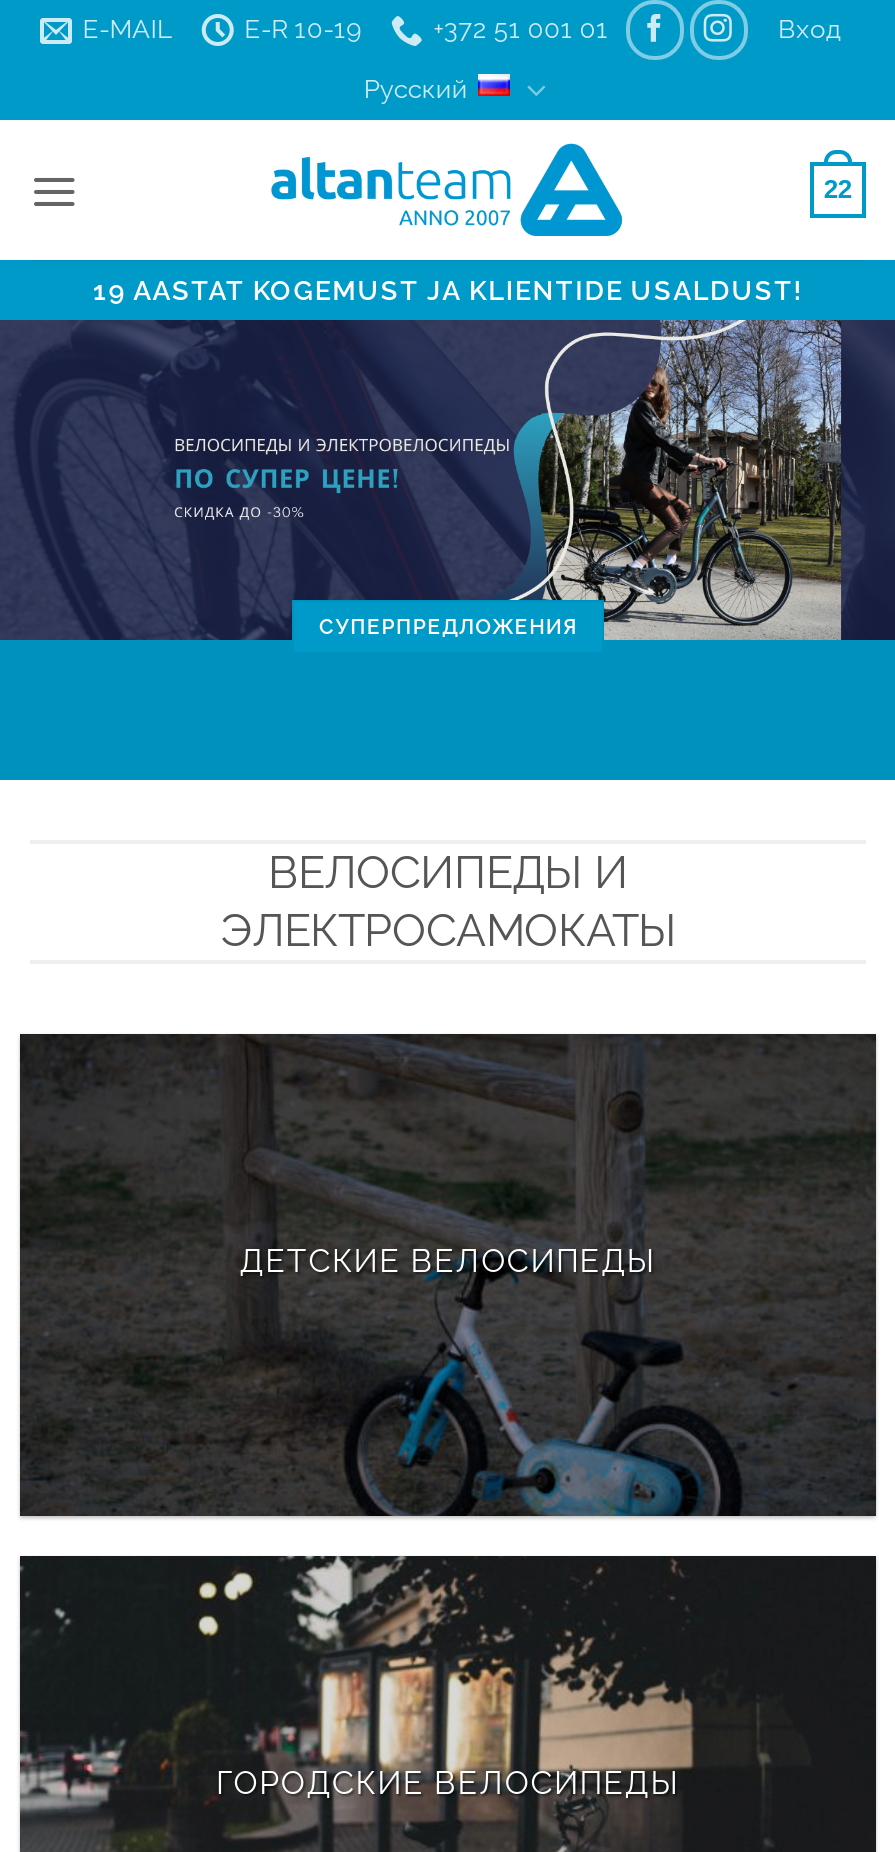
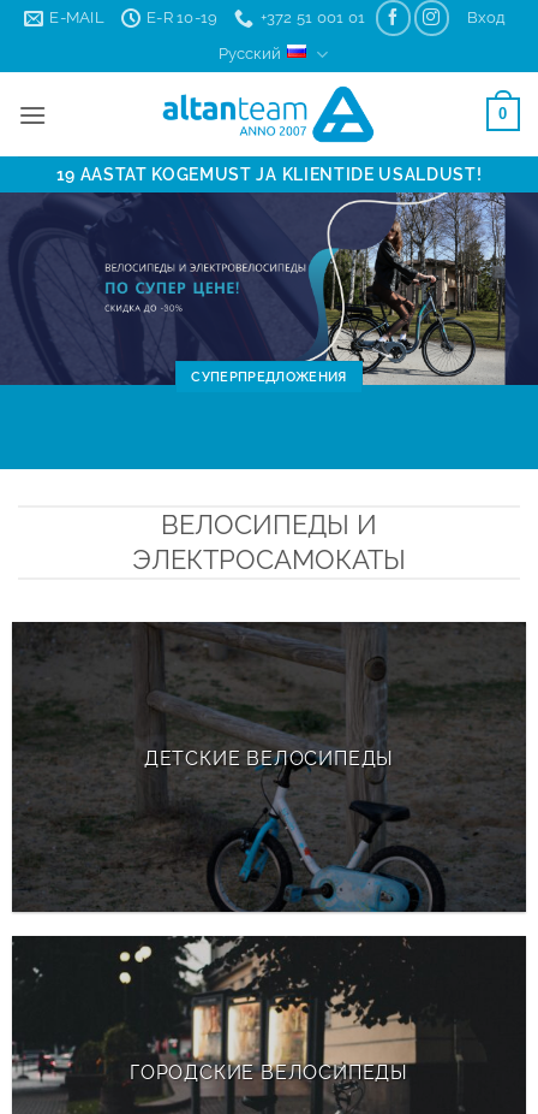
[824,174,852,204] 22 -> [499,105,507,123] 0

